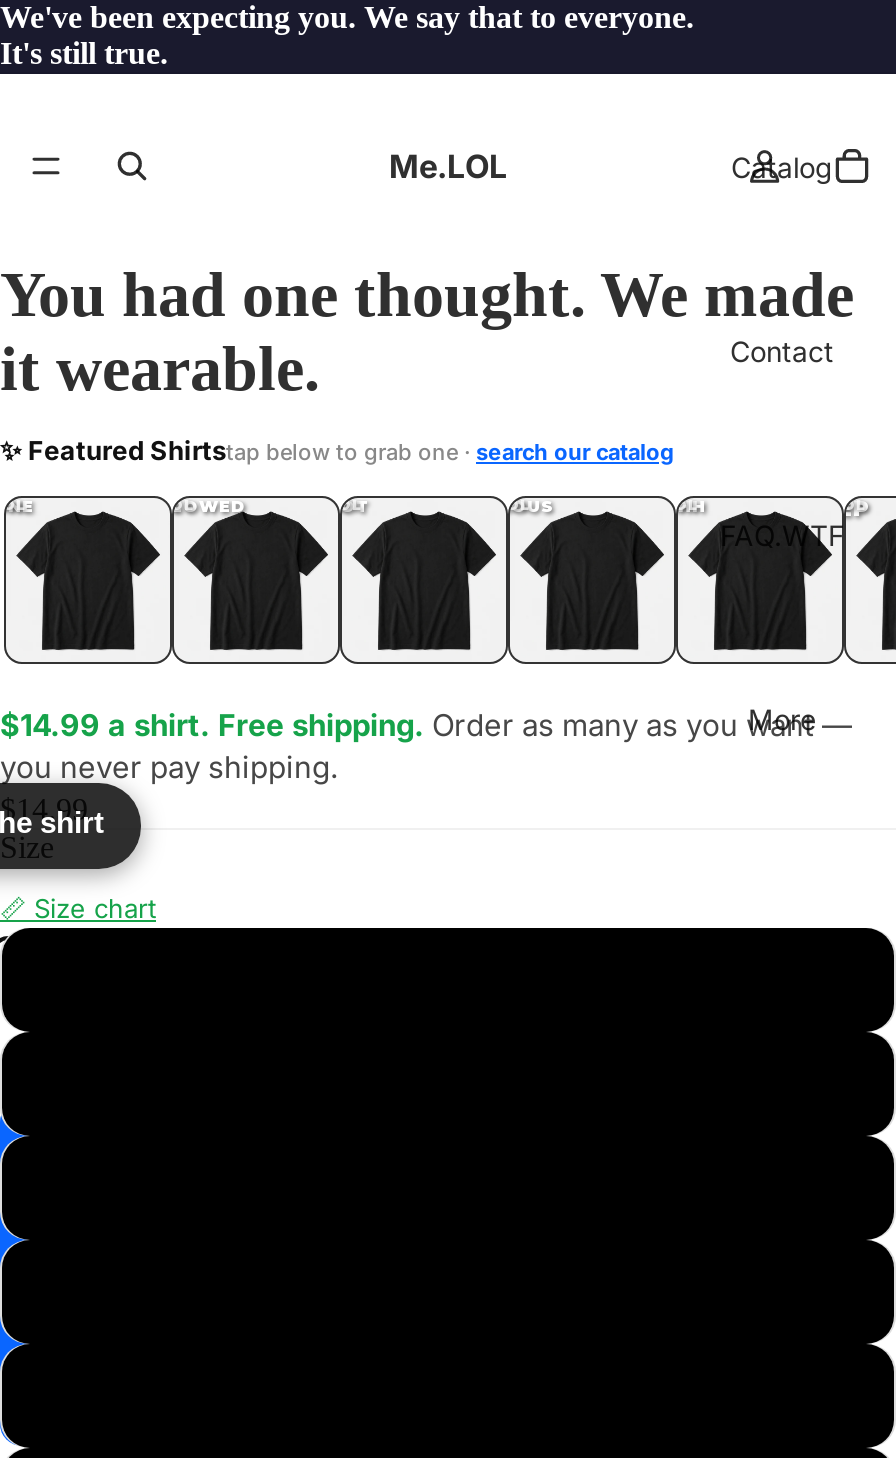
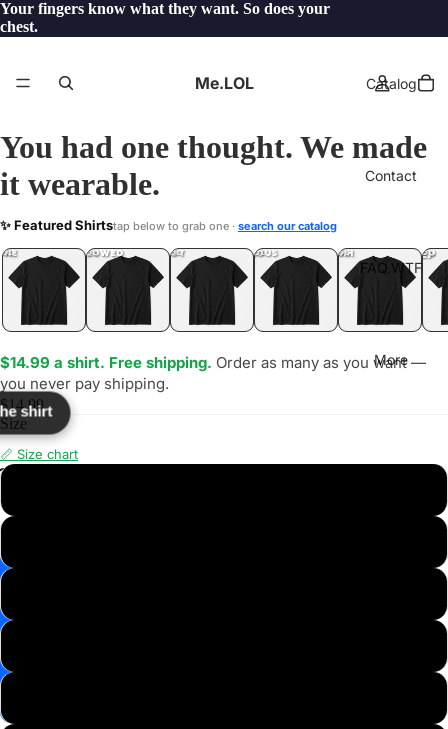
[0,0,694,70] We've been expecting you. We say that to everyone. | It's still true. -> [0,0,330,35] Your fingers know what they want. So does your | chest.

